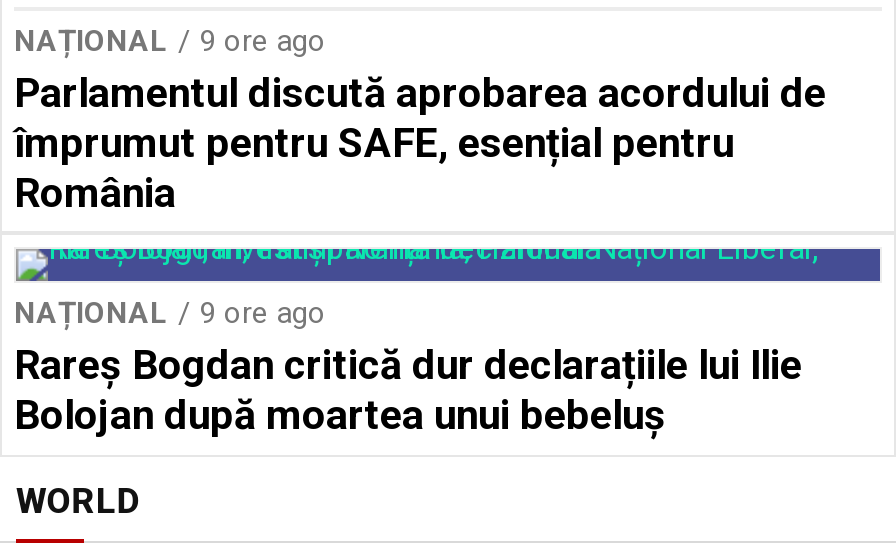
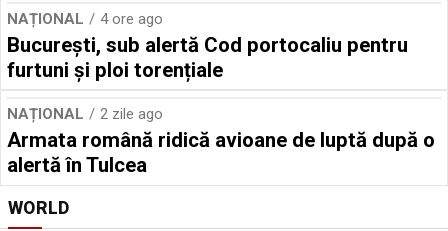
[14,23,826,217] 9 ore ago | Parlamentul discută aprobarea acordului de | împrumut pentru SAFE, esențial pentru | România -> [7,10,408,82] 4 ore ago | București, sub alertă Cod portocaliu pentru | furtuni și ploi torențiale
[14,295,802,439] 9 ore ago | Rareș Bogdan critică dur declarațiile lui Ilie | Bolojan după moartea unui bebeluș -> [7,105,435,177] 2 zile ago | Armata română ridică avioane de luptă după o | alertă în Tulcea

